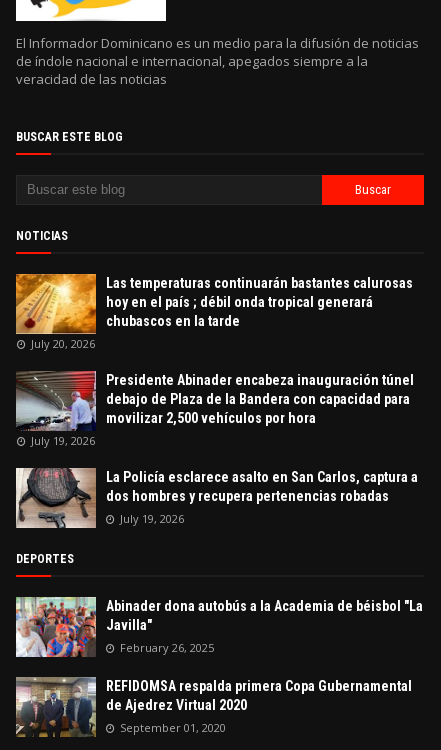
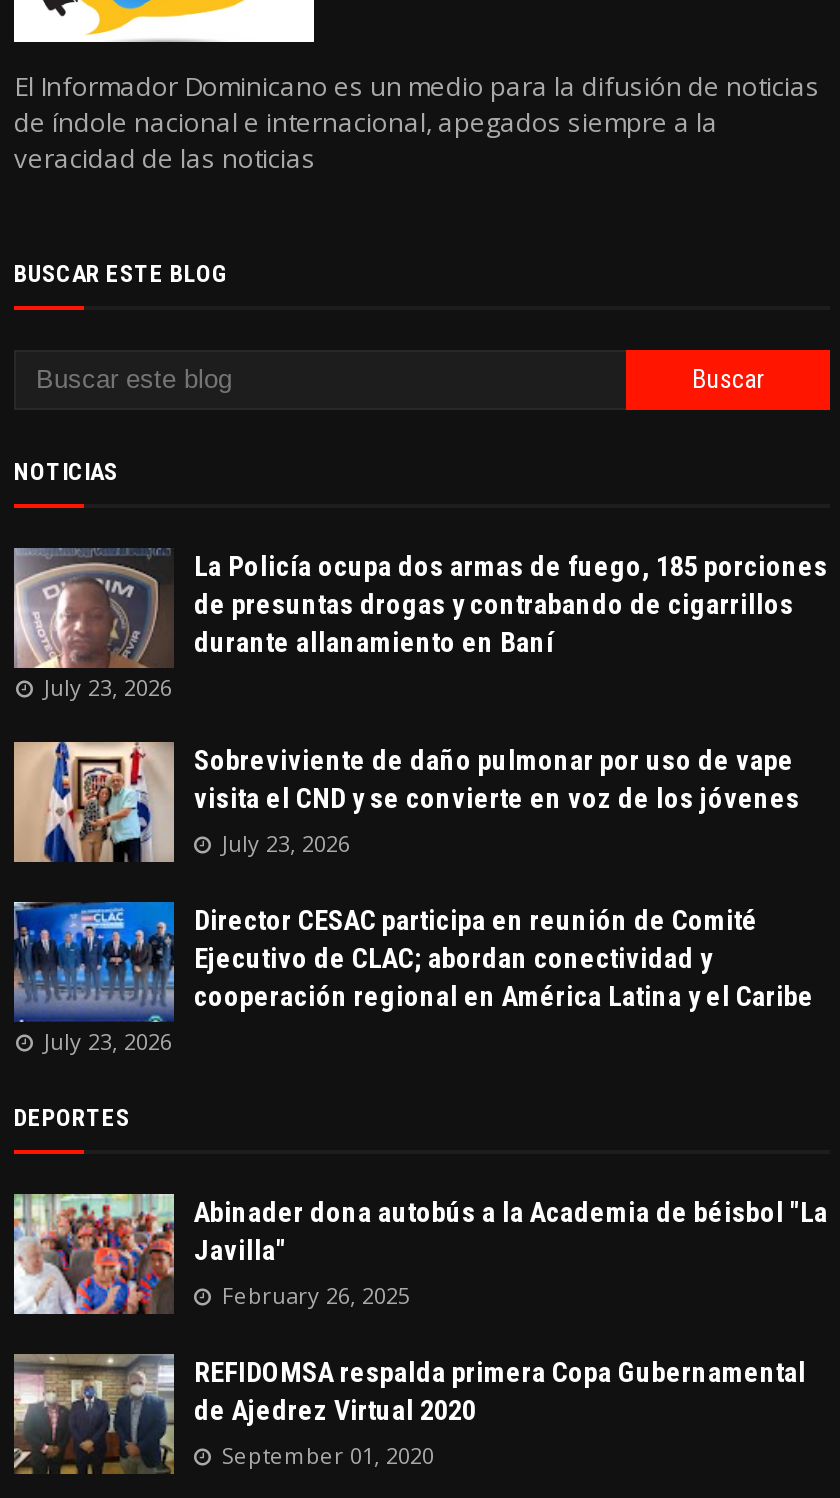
[15,273,413,351] [image] | Las temperaturas continuarán bastantes calurosas | hoy en el país ; débil onda tropical generará | chubascos en la tarde | July 20, 2026 -> [12,546,828,702] [image] | La Policía ocupa dos armas de fuego, 185 porciones | de presuntas drogas y contrabando de cigarrillos | durante allanamiento en Baní | July 23, 2026
[16,370,414,448] [image] | Presidente Abinader encabeza inauguración túnel | debajo de Plaza de la Bandera con capacidad para | movilizar 2,500 vehículos por hora | July 19, 2026 -> [12,740,800,864] [image] | Sobreviviente de daño pulmonar por uso de vape | visita el CND y se convierte en voz de los jóvenes | July 23, 2026
[15,452,418,529] [image] | La Policía esclarece asalto en San Carlos, captura a | dos hombres y recupera pertenencias robadas | July 19, 2026 -> [12,900,814,1056] [image] | Director CESAC participa en reunión de Comité | Ejecutivo de CLAC; abordan conectividad y | cooperación regional en América Latina y el Caribe | July 23, 2026

